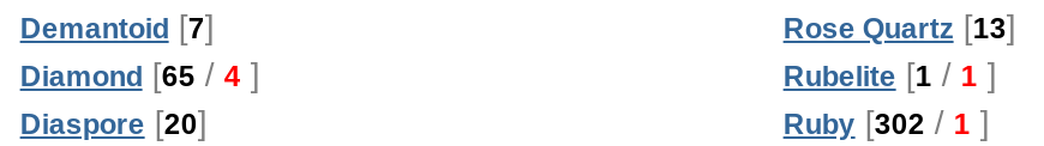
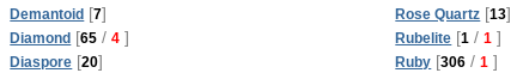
[783,102,990,141] Ruby [302 / 1 ] -> [395,51,498,70] Ruby [306 / 1 ]

